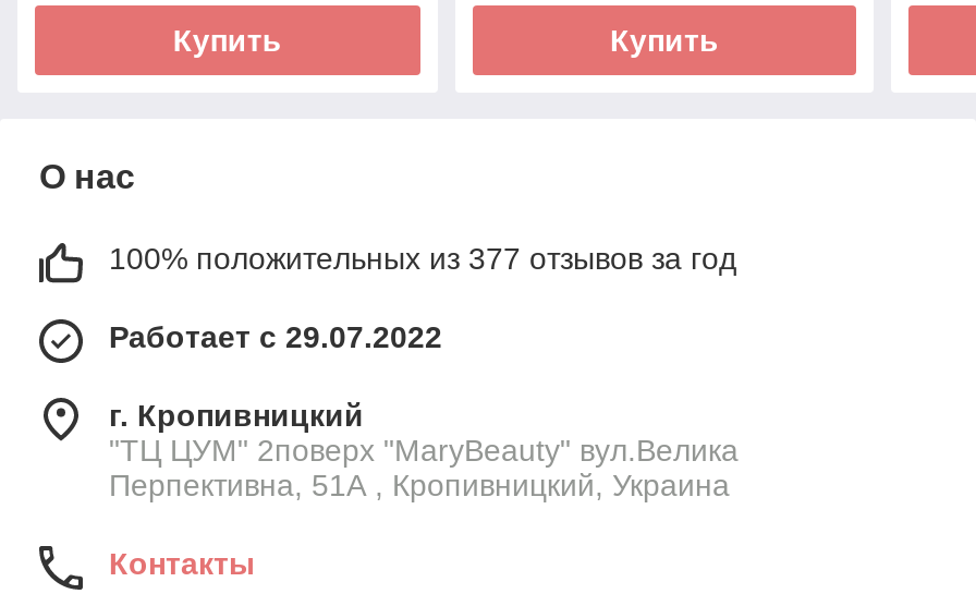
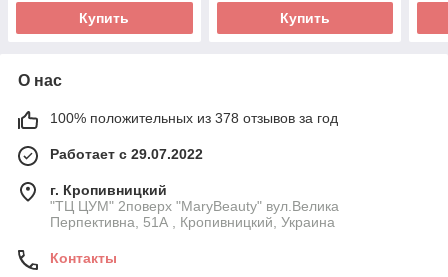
[109,242,736,277] 100% положительных из 377 отзывов за год -> [50,110,338,126] 100% положительных из 378 отзывов за год

